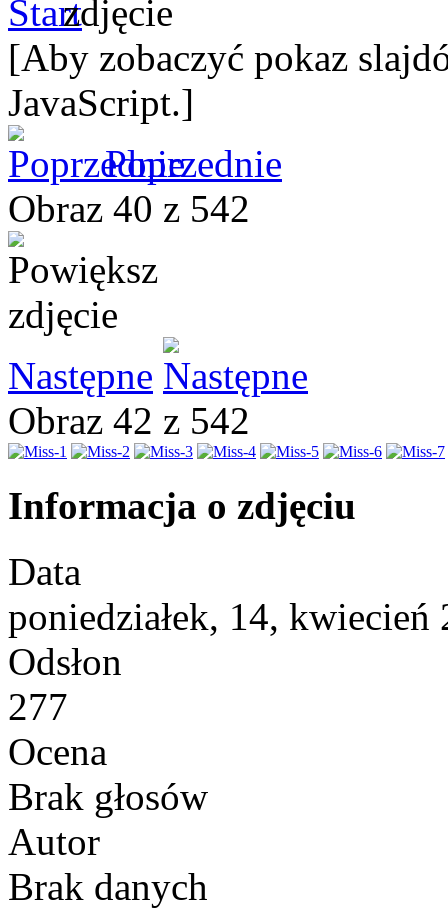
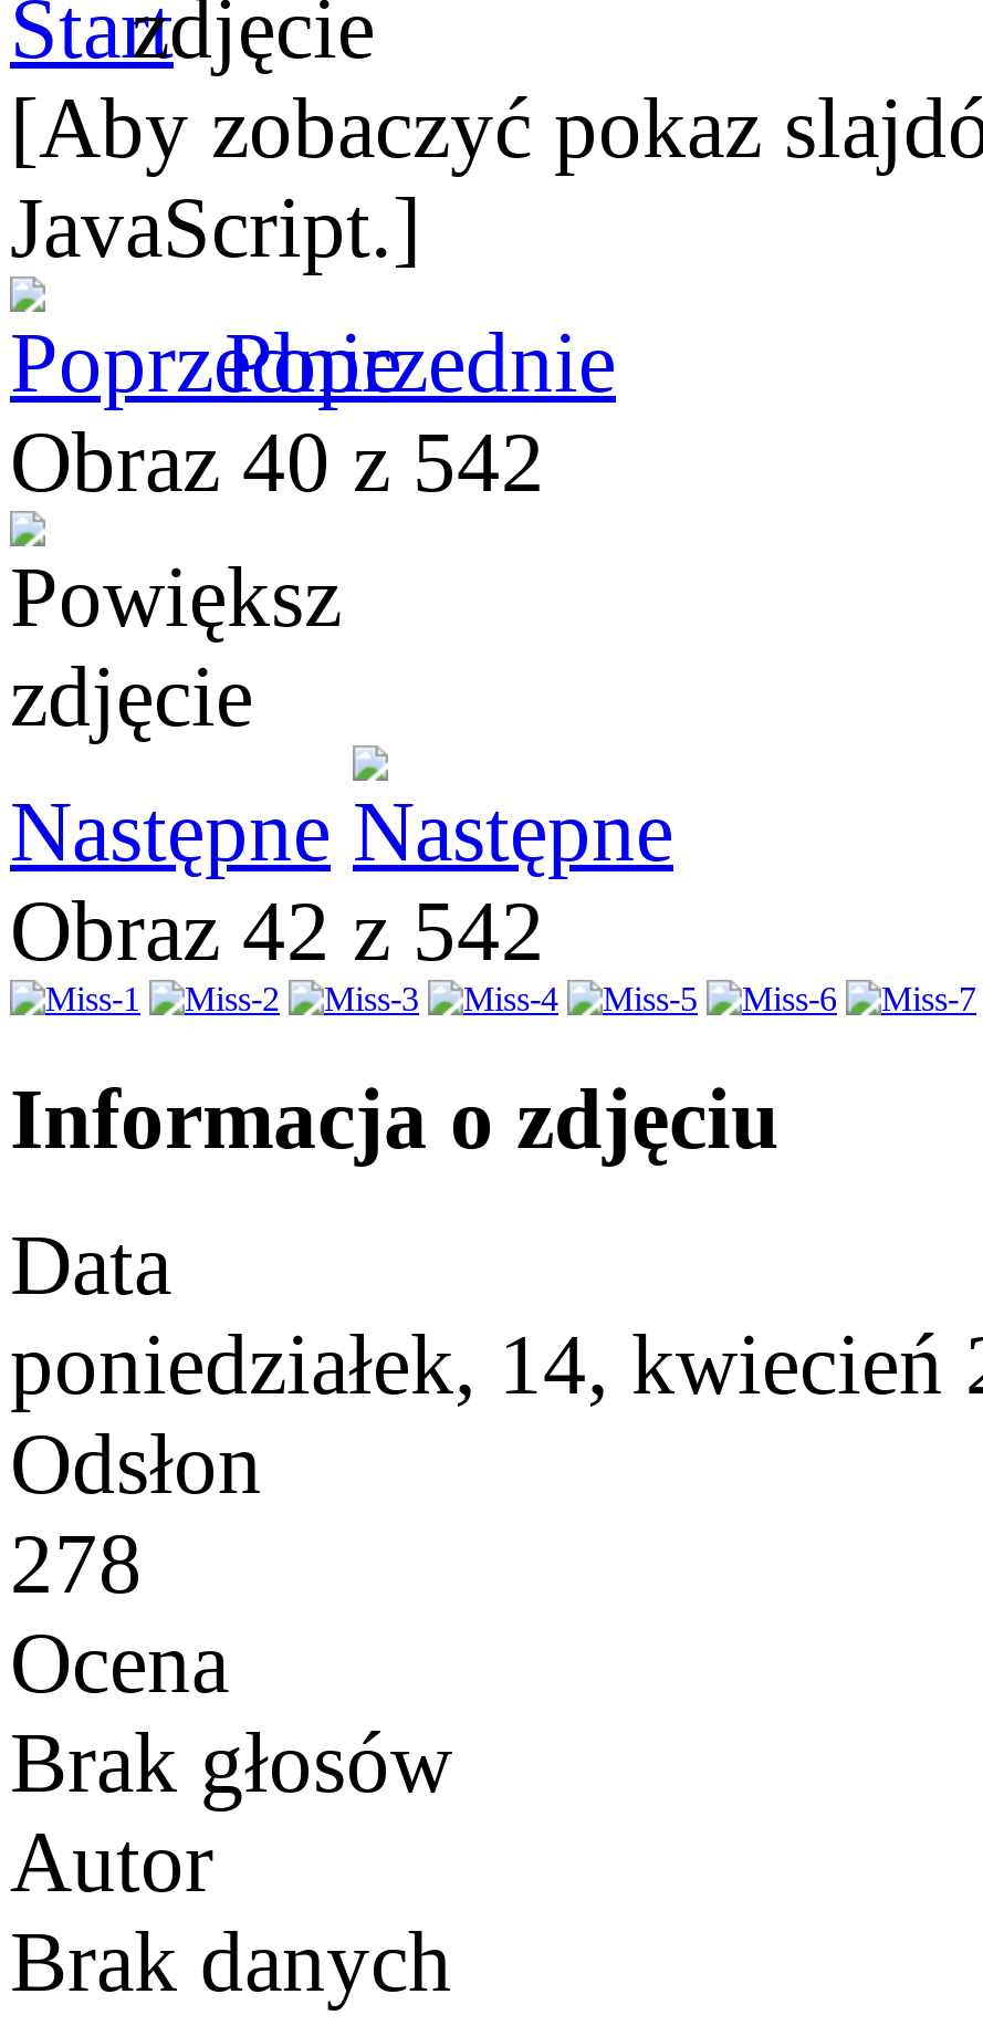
[8,685,68,728] 277 -> [10,1515,143,1610] 278

